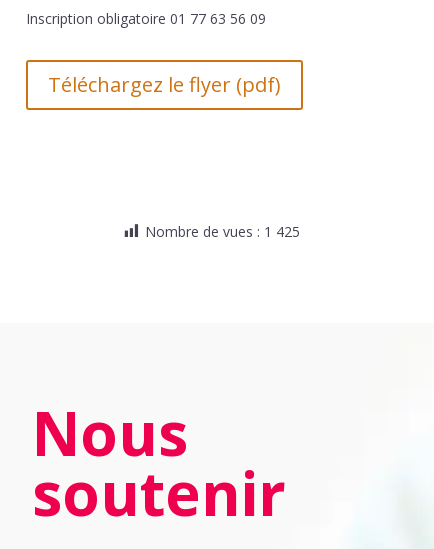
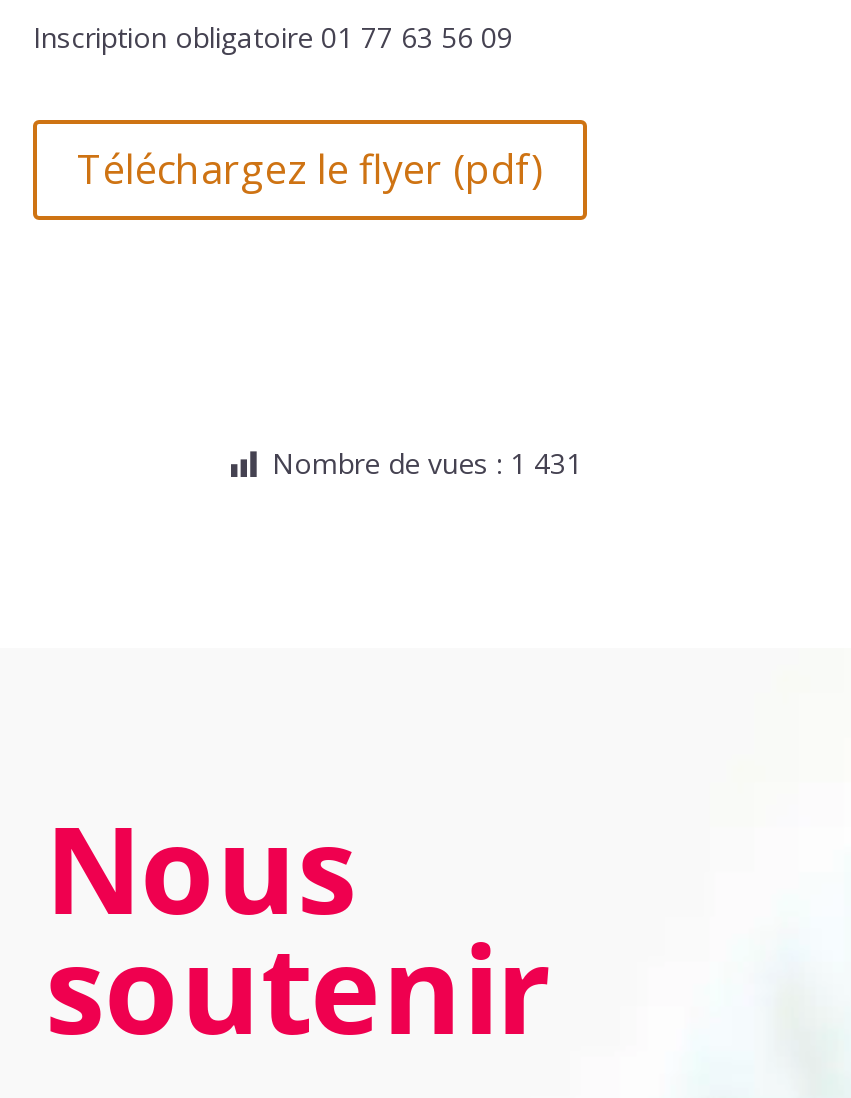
[145,222,300,241] Nombre de vues : 1 425 -> [272,444,582,482] Nombre de vues : 1 431

